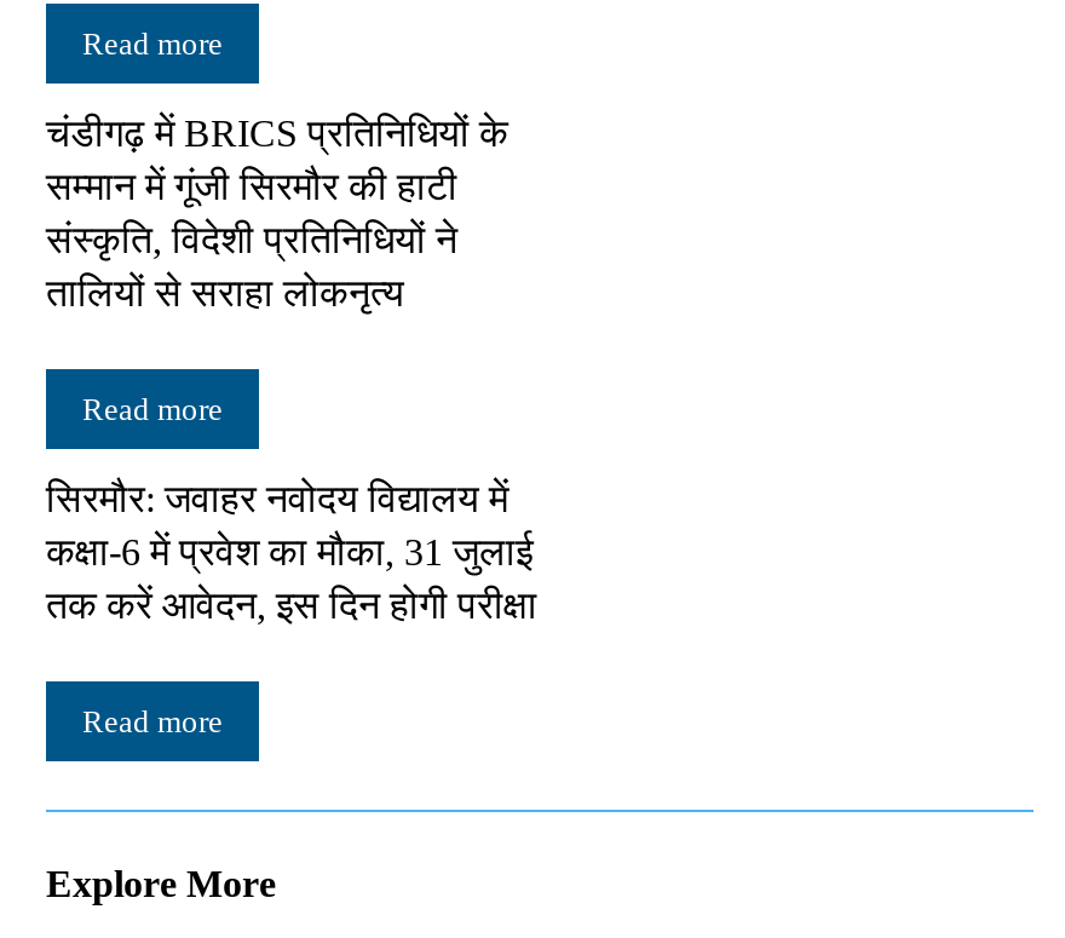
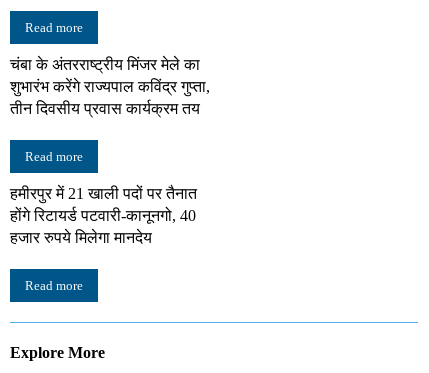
[46,112,508,313] चंडीगढ़ में BRICS प्रतिनिधियों के | सम्मान में गूंजी सिरमौर की हाटी | संस्कृति, विदेशी प्रतिनिधियों ने | तालियों से सराहा लोकनृत्य -> [10,56,210,117] चंबा के अंतरराष्ट्रीय मिंजर मेले का | शुभारंभ करेंगे राज्यपाल कविंद्र गुप्ता, | तीन दिवसीय प्रवास कार्यक्रम तय
[46,478,537,625] सिरमौर: जवाहर नवोदय विद्यालय में | कक्षा-6 में प्रवेश का मौका, 31 जुलाई | तक करें आवेदन, इस दिन होगी परीक्षा -> [10,185,197,246] हमीरपुर में 21 खाली पदों पर तैनात | होंगे रिटायर्ड पटवारी-कानूनगो, 40 | हजार रुपये मिलेगा मानदेय

